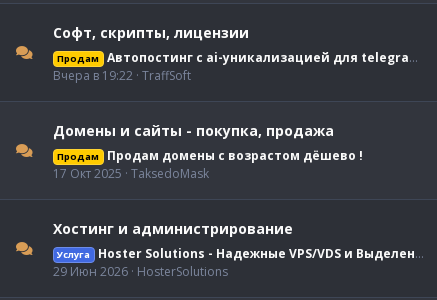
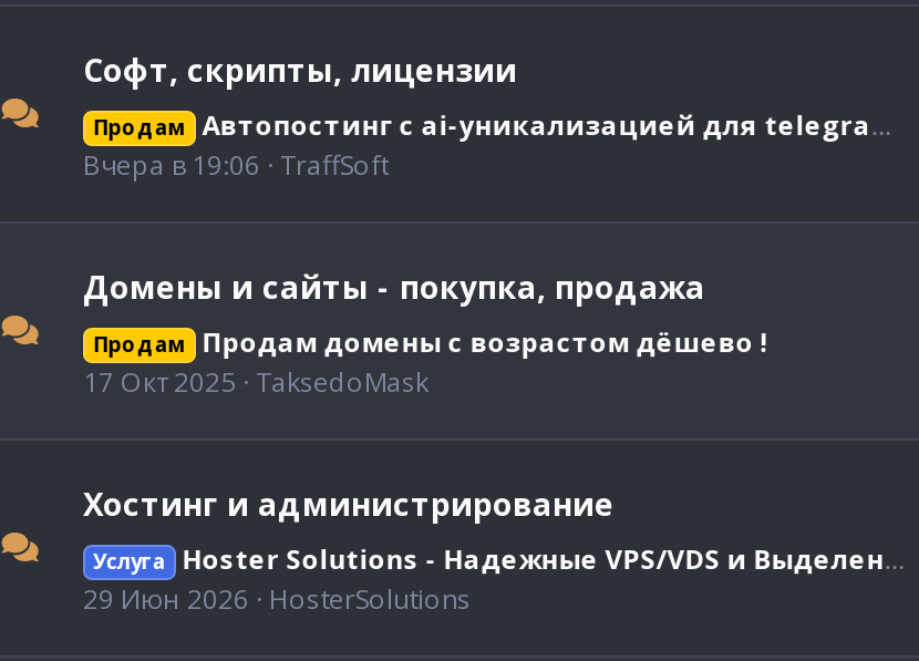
[53,67,191,84] Вчера в 19:22 TraffSoft -> [83,146,389,183] Вчера в 19:06 TraffSoft

